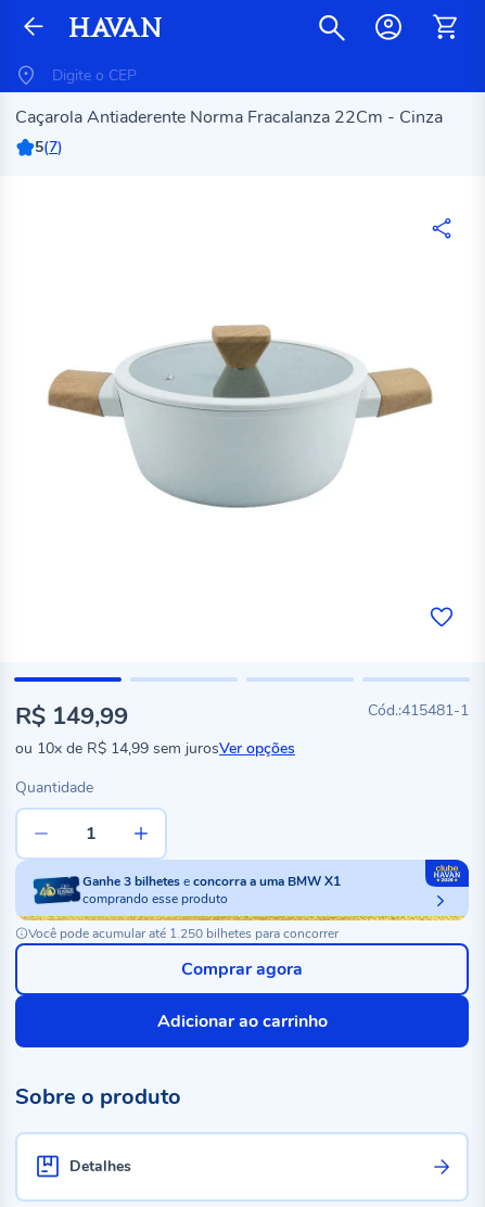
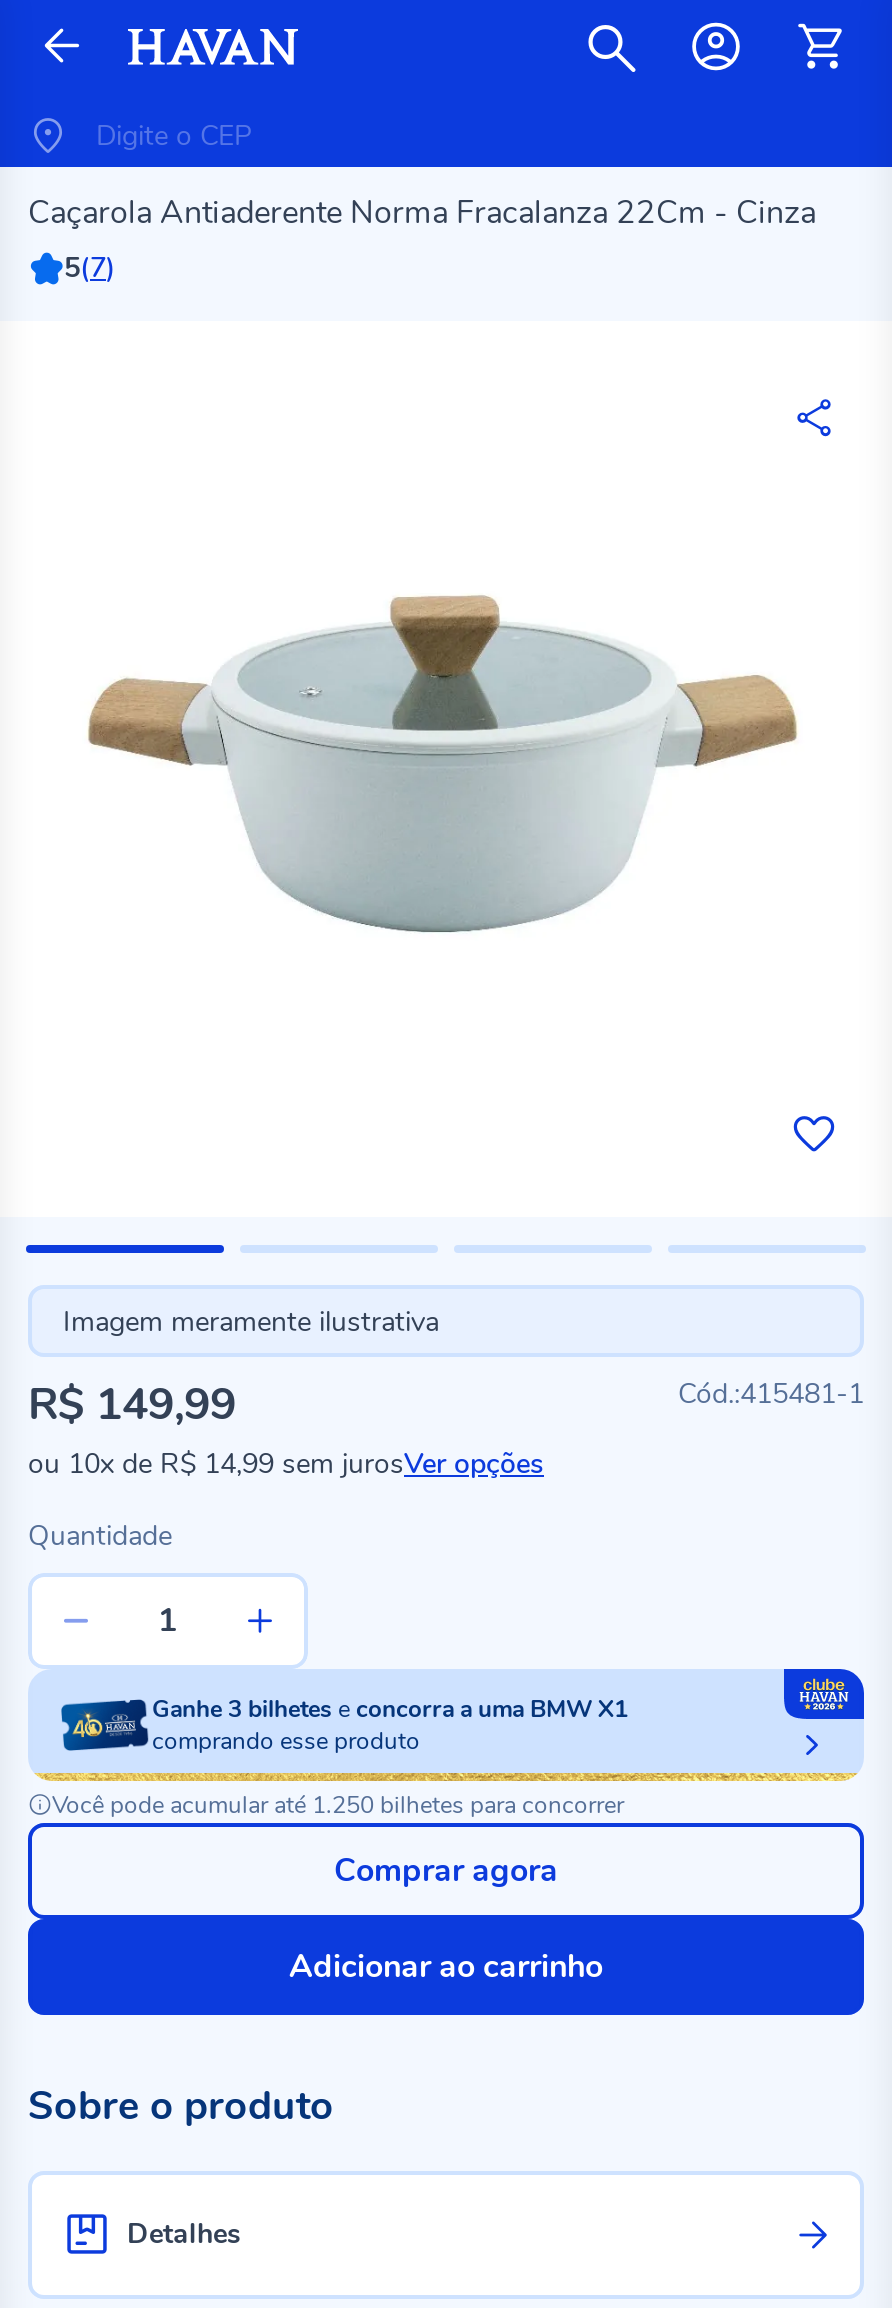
none -> [63,1302,439,1340] Imagem meramente ilustrativa

